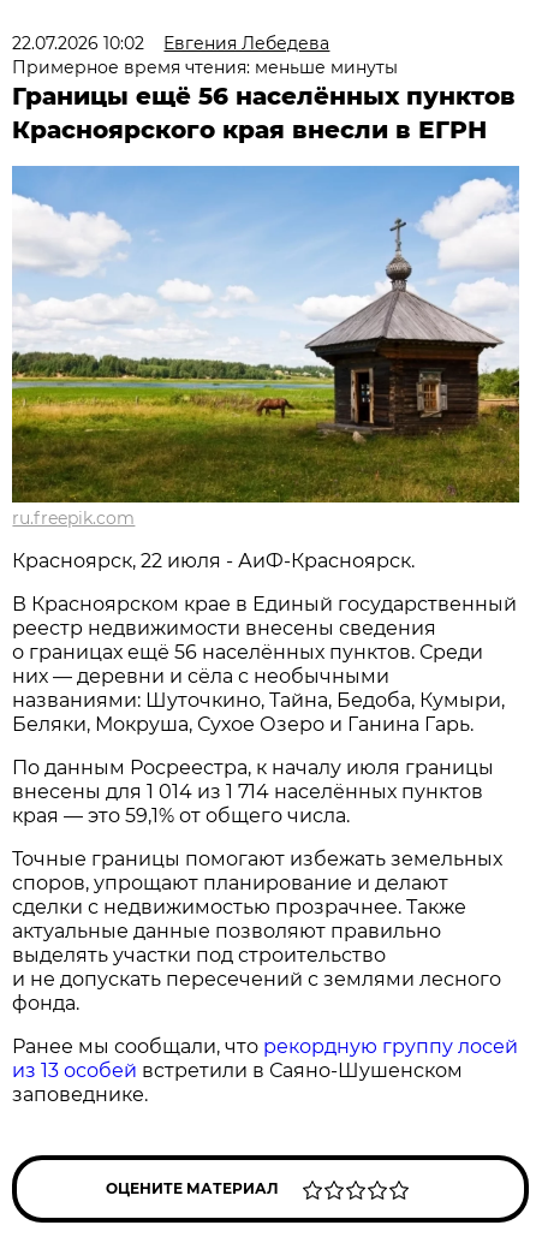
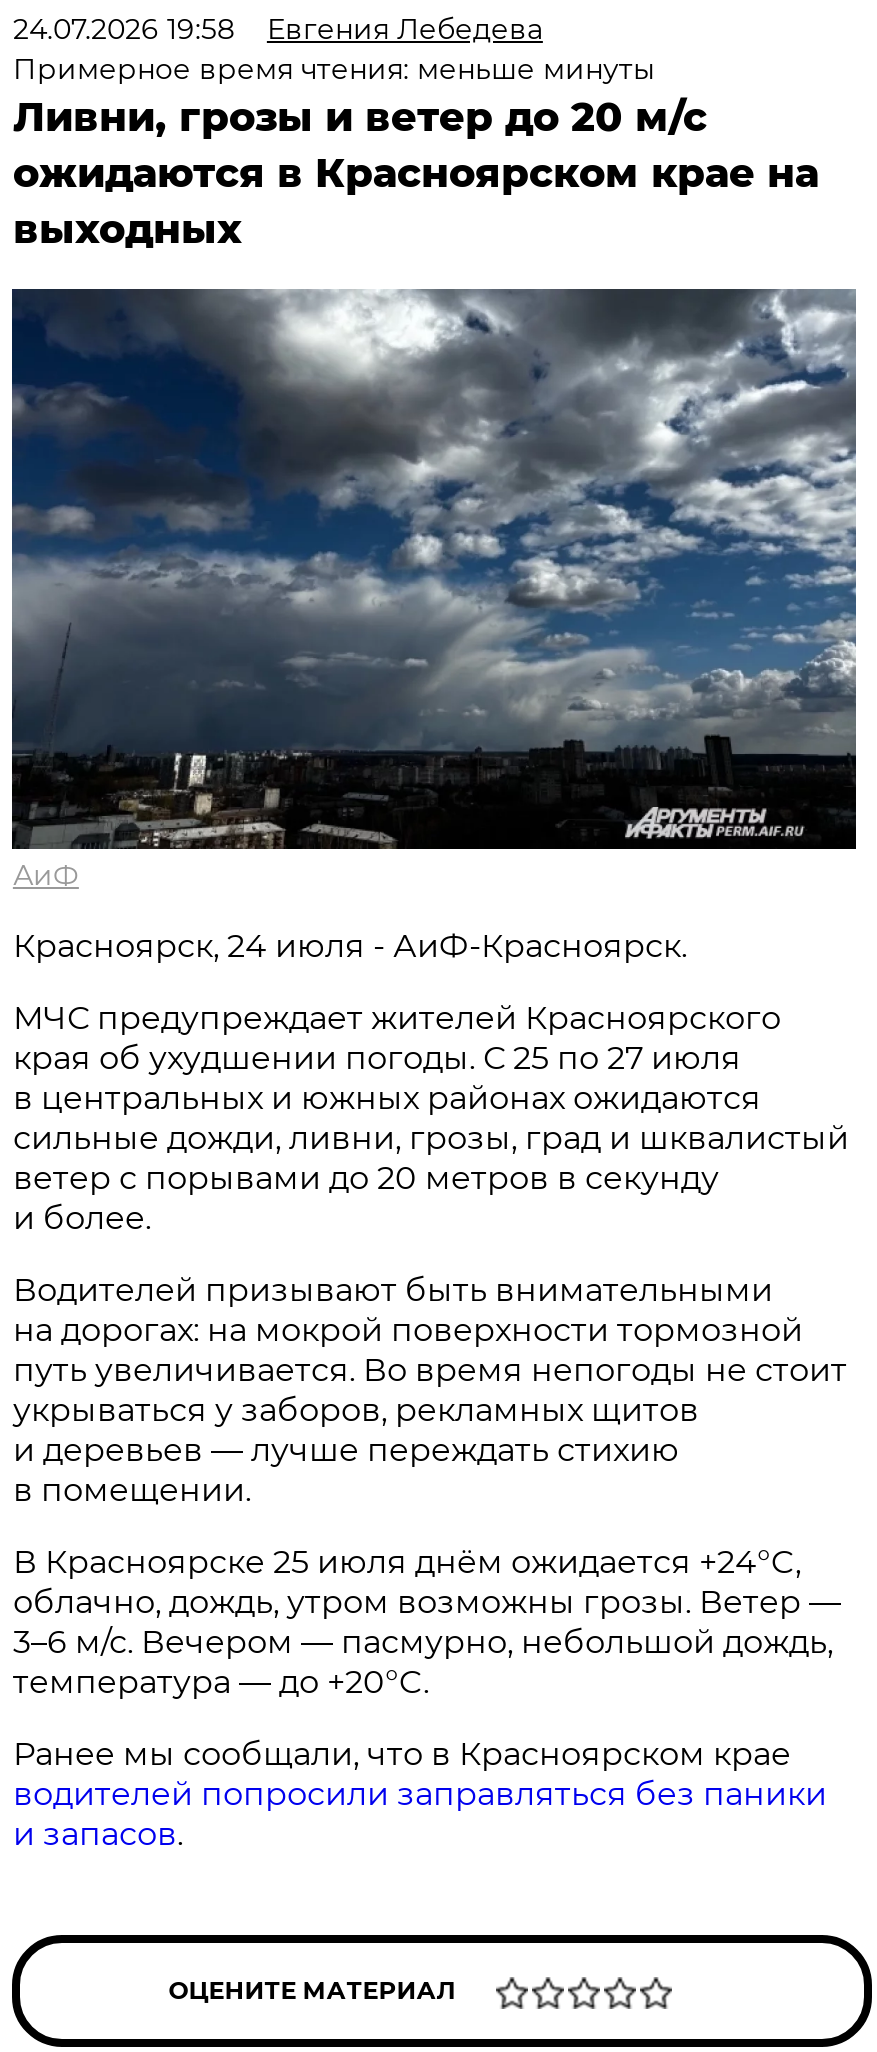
[12,32,330,54] 22.07.2026 10:02 Евгения Лебедева -> [13,11,543,47] 24.07.2026 19:58 Евгения Лебедева
[12,82,516,144] Границы ещё 56 населённых пунктов | Красноярского края внесли в ЕГРН -> [13,93,819,253] Ливни, грозы и ветер до 20 м/с | ожидаются в Красноярском крае на | выходных
[11,165,520,529] [image] | ru.freepik.com -> [10,287,858,893] [image] | АиФ
[12,549,415,572] Красноярск, 22 июля - АиФ-Красноярск. -> [13,927,687,965] Красноярск, 24 июля - АиФ-Красноярск.
[12,593,517,736] В Красноярском крае в Единый государственный | реестр недвижимости внесены сведения | о границах ещё 56 населённых пунктов. Среди | них — деревни и сёла с необычными | названиями: Шуточкино, Тайна, Бедоба, Кумыри, | Беляки, Мокруша, Сухое Озеро и Ганина Гарь. -> [13,999,849,1237] МЧС предупреждает жителей Красноярского | края об ухудшении погоды. С 25 по 27 июля | в центральных и южных районах ожидаются | сильные дожди, ливни, грозы, град и шквалистый | ветер с порывами до 20 метров в секунду | и более.
[12,756,494,827] По данным Росреестра, к началу июля границы | внесены для 1 014 из 1 714 населённых пунктов | края — это 59,1% от общего числа. -> [13,1271,847,1509] Водителей призывают быть внимательными | на дорогах: на мокрой поверхности тормозной | путь увеличивается. Во время непогоды не стоит | укрываться у заборов, рекламных щитов | и деревьев — лучше переждать стихию | в помещении.
[12,847,503,1014] Точные границы помогают избежать земельных | споров, упрощают планирование и делают | сделки с недвижимостью прозрачнее. Также | актуальные данные позволяют правильно | выделять участки под строительство | и не допускать пересечений с землями лесного | фонда. -> [13,1543,841,1701] В Красноярске 25 июля днём ожидается +24°C, | облачно, дождь, утром возможны грозы. Ветер — | 3–6 м/с. Вечером — пасмурно, небольшой дождь, | температура — до +20°C.
[12,1035,518,1106] Ранее мы сообщали, что рекордную группу лосей | из 13 особей встретили в Саяно-Шушенском | заповеднике. -> [13,1735,827,1853] Ранее мы сообщали, что в Красноярском крае | водителей попросили заправляться без паники | и запасов.

